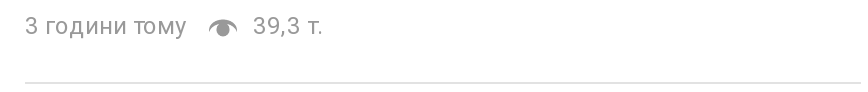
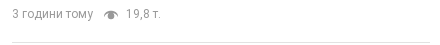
[253,13,323,41] 39,3 т. -> [126,7,161,21] 19,8 т.

